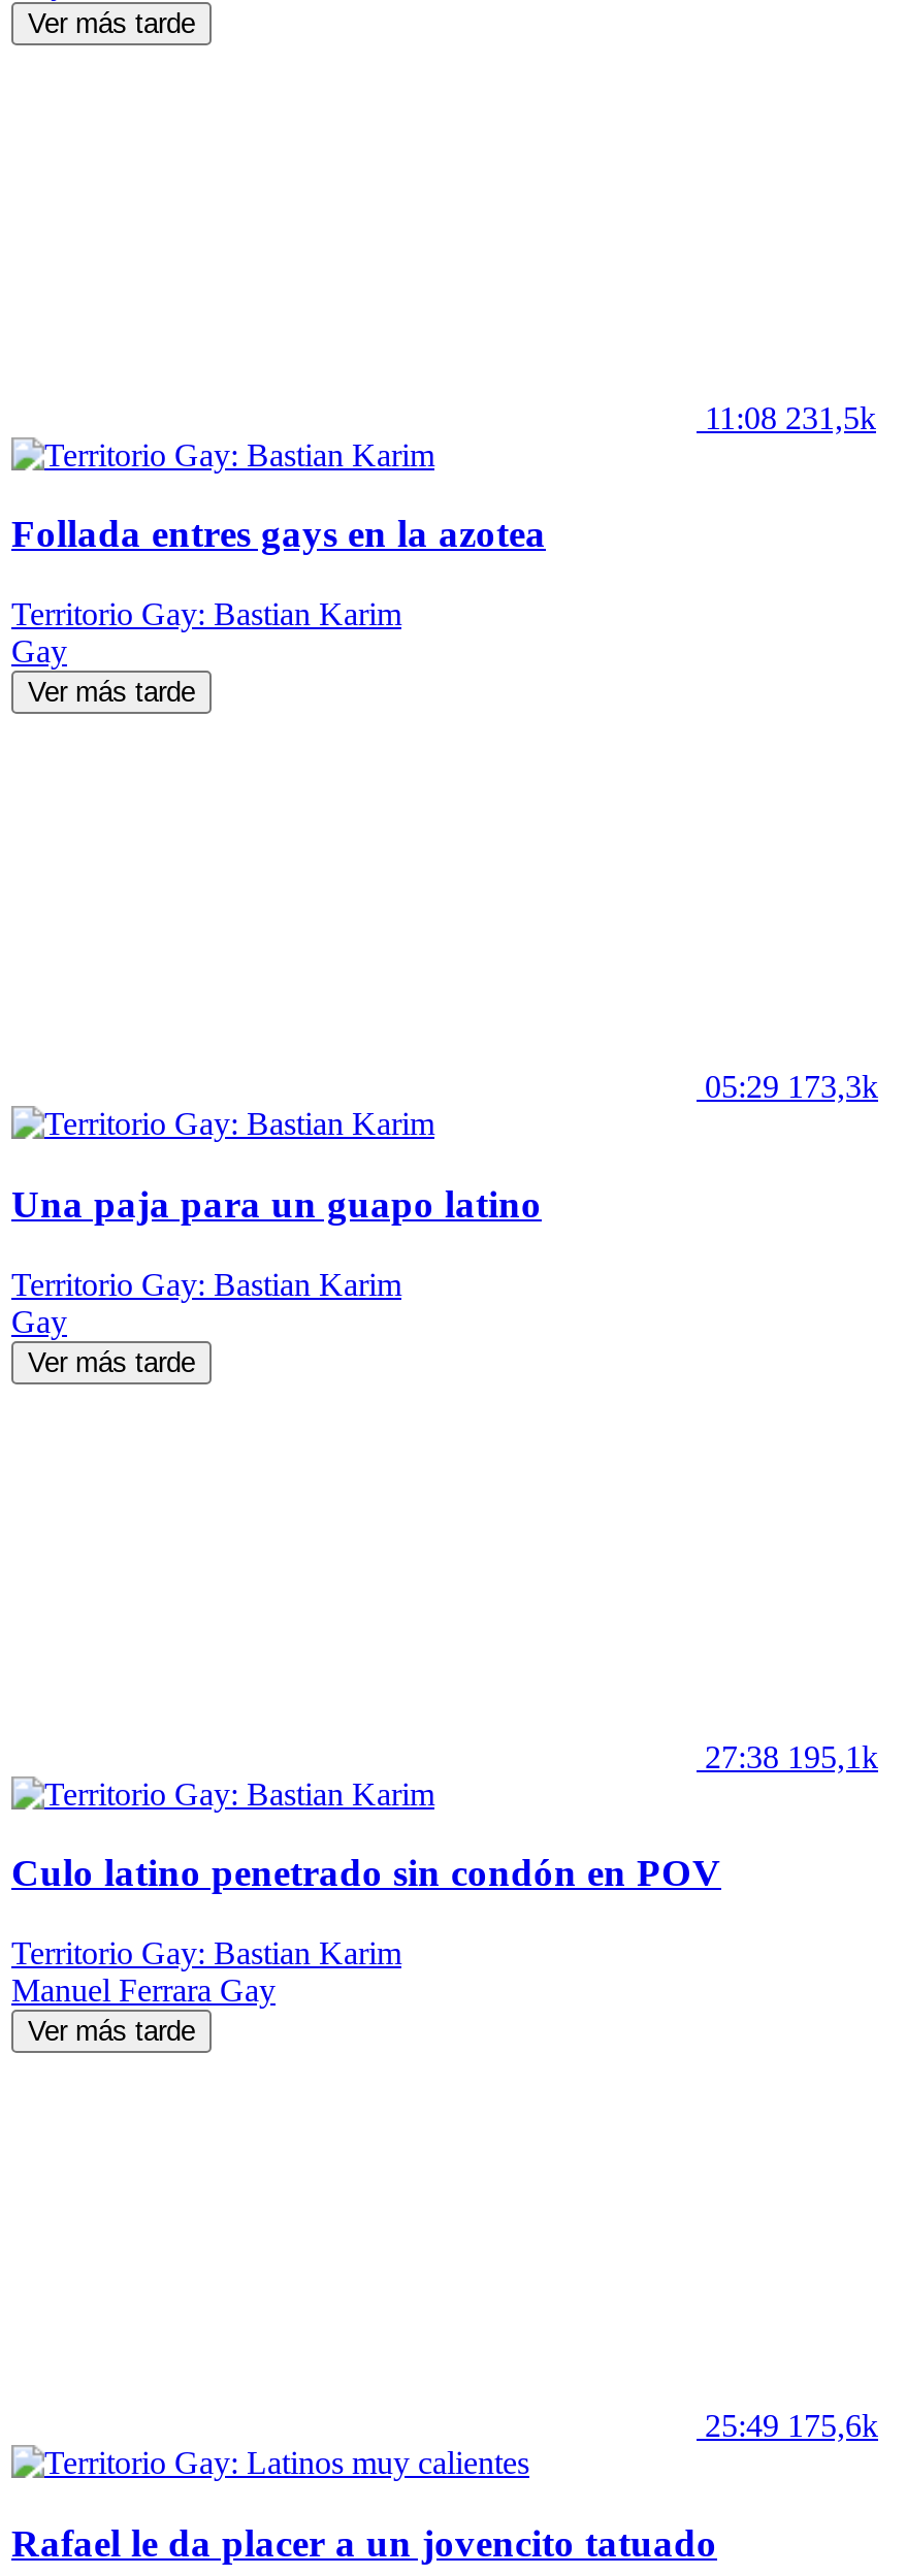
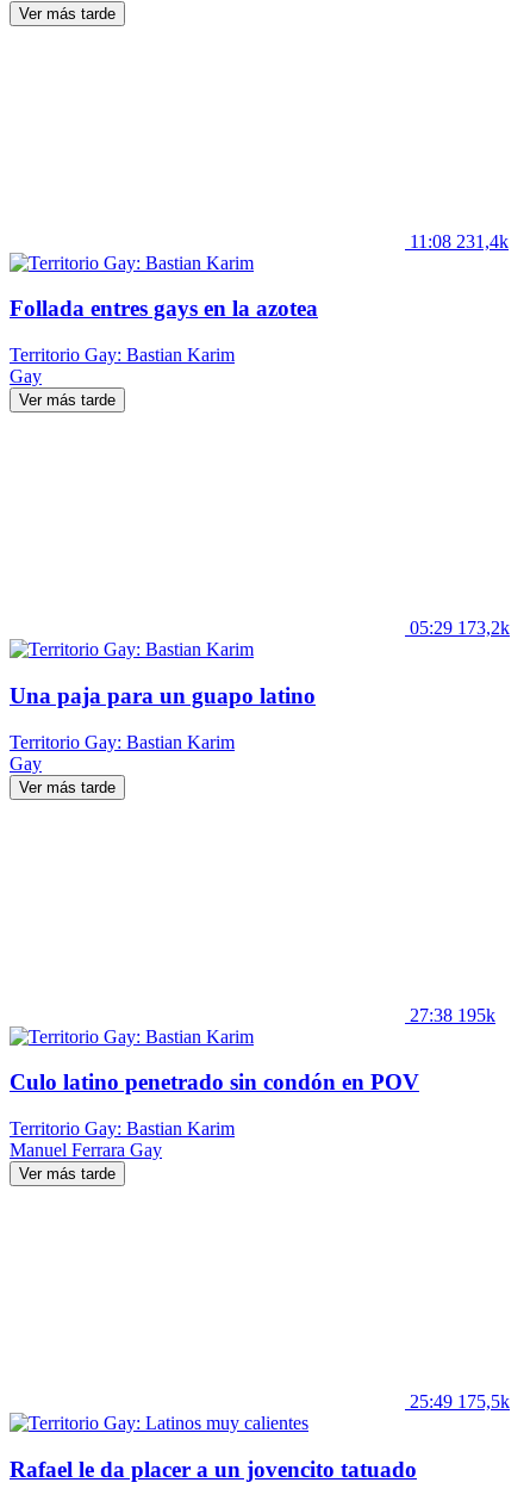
[705,399,876,435] 11:08 231,5k -> [410,231,509,251] 11:08 231,4k
[705,1069,878,1104] 05:29 173,3k -> [410,618,510,638] 05:29 173,2k
[705,1738,878,1773] 27:38 195,1k -> [410,1004,495,1025] 27:38 195k
[705,2408,878,2443] 25:49 175,6k -> [410,1391,510,1411] 25:49 175,5k

